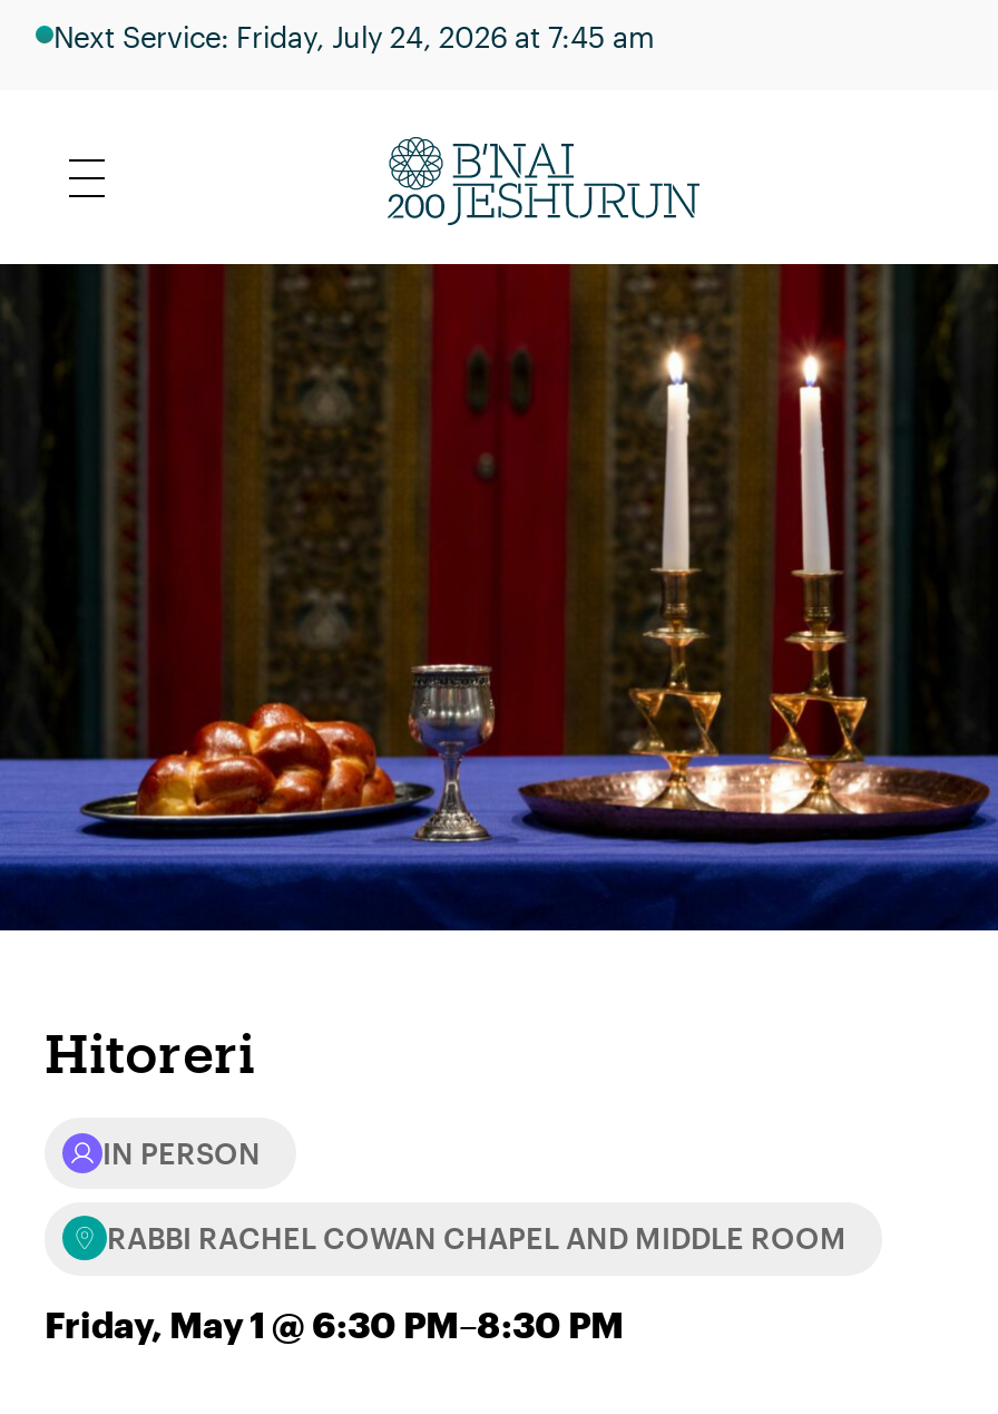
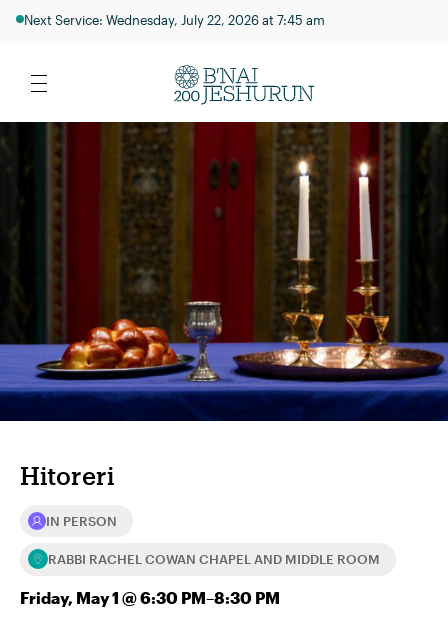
[53,18,655,52] Next Service: Friday, July 24, 2026 at 7:45 am -> [24,12,325,27] Next Service: Wednesday, July 22, 2026 at 7:45 am

